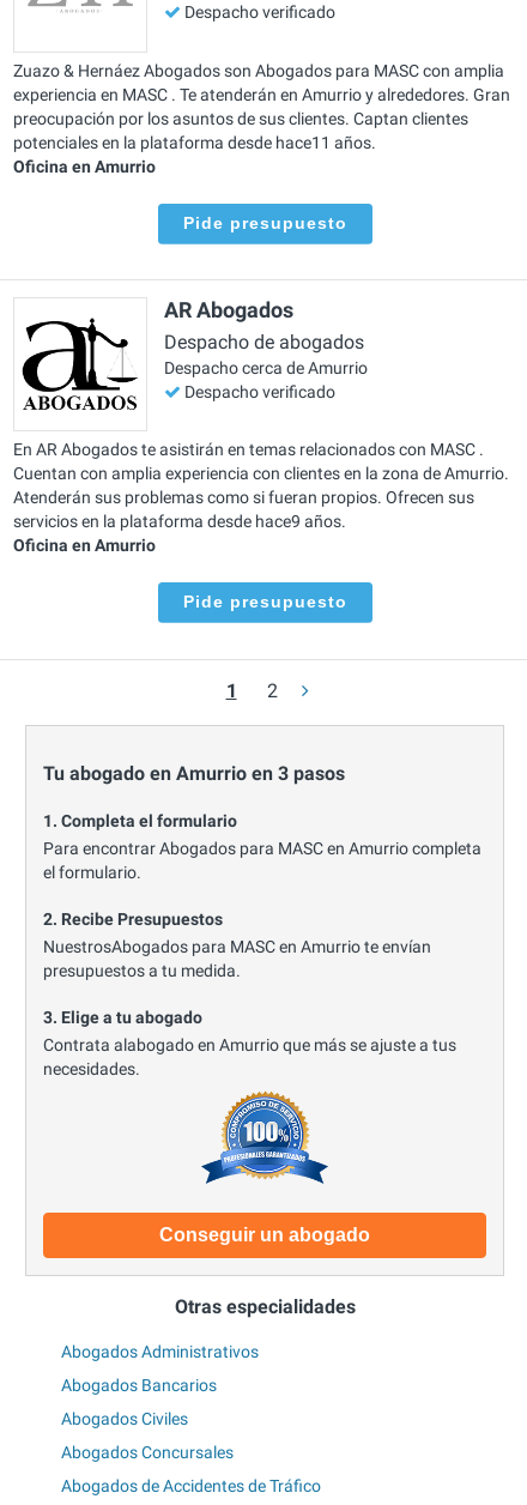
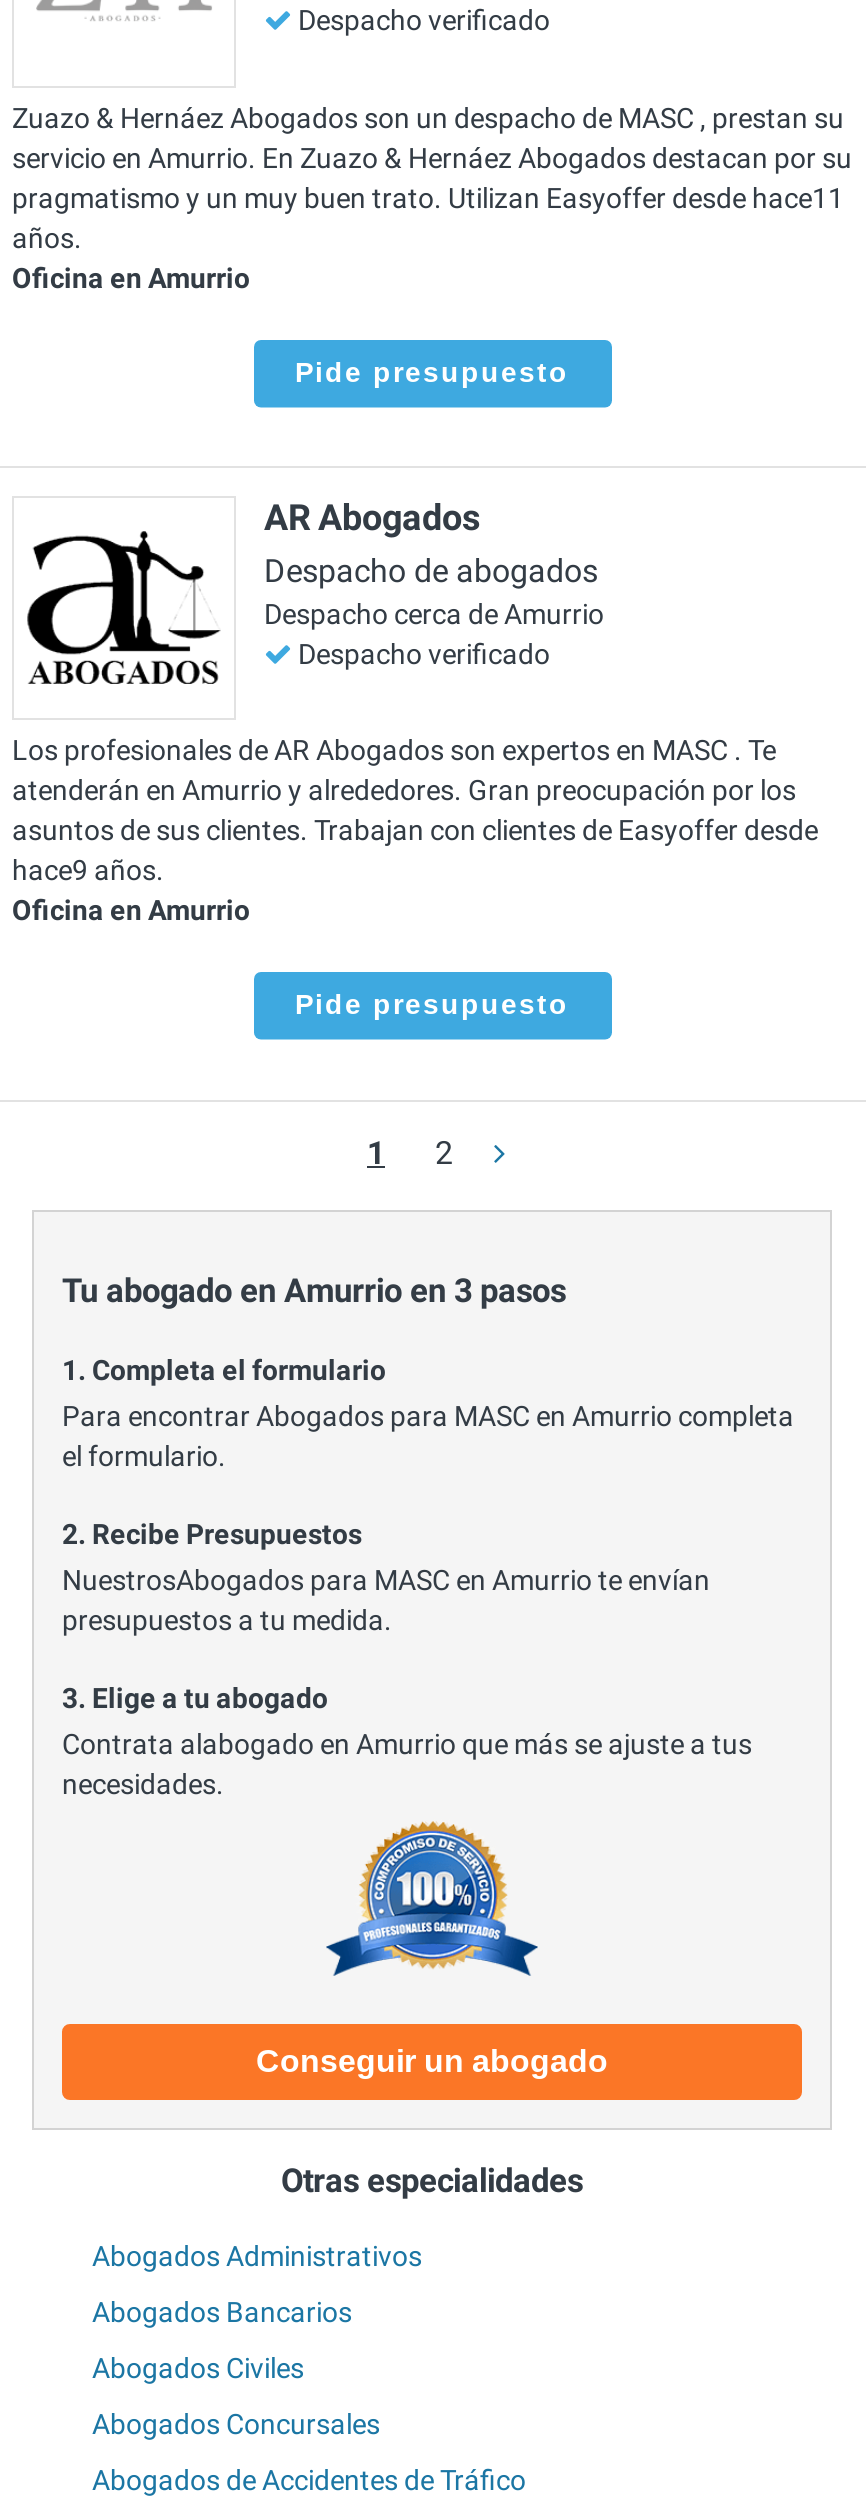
[13,61,510,152] Zuazo & Hernáez Abogados son Abogados para MASC con amplia | experiencia en MASC . Te atenderán en Amurrio y alrededores. Gran | preocupación por los asuntos de sus clientes. Captan clientes | potenciales en la plataforma desde hace11 años. -> [12,102,852,254] Zuazo & Hernáez Abogados son un despacho de MASC , prestan su | servicio en Amurrio. En Zuazo & Hernáez Abogados destacan por su | pragmatismo y un muy buen trato. Utilizan Easyoffer desde hace11 | años.
[13,440,509,531] En AR Abogados te asistirán en temas relacionados con MASC . | Cuentan con amplia experiencia con clientes en la zona de Amurrio. | Atenderán sus problemas como si fueran propios. Ofrecen sus | servicios en la plataforma desde hace9 años. -> [12,734,818,886] Los profesionales de AR Abogados son expertos en MASC . Te | atenderán en Amurrio y alrededores. Gran preocupación por los | asuntos de sus clientes. Trabajan con clientes de Easyoffer desde | hace9 años.

